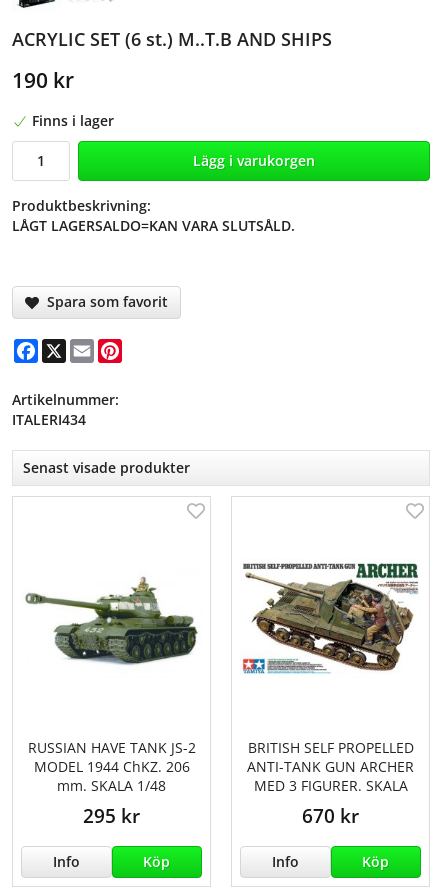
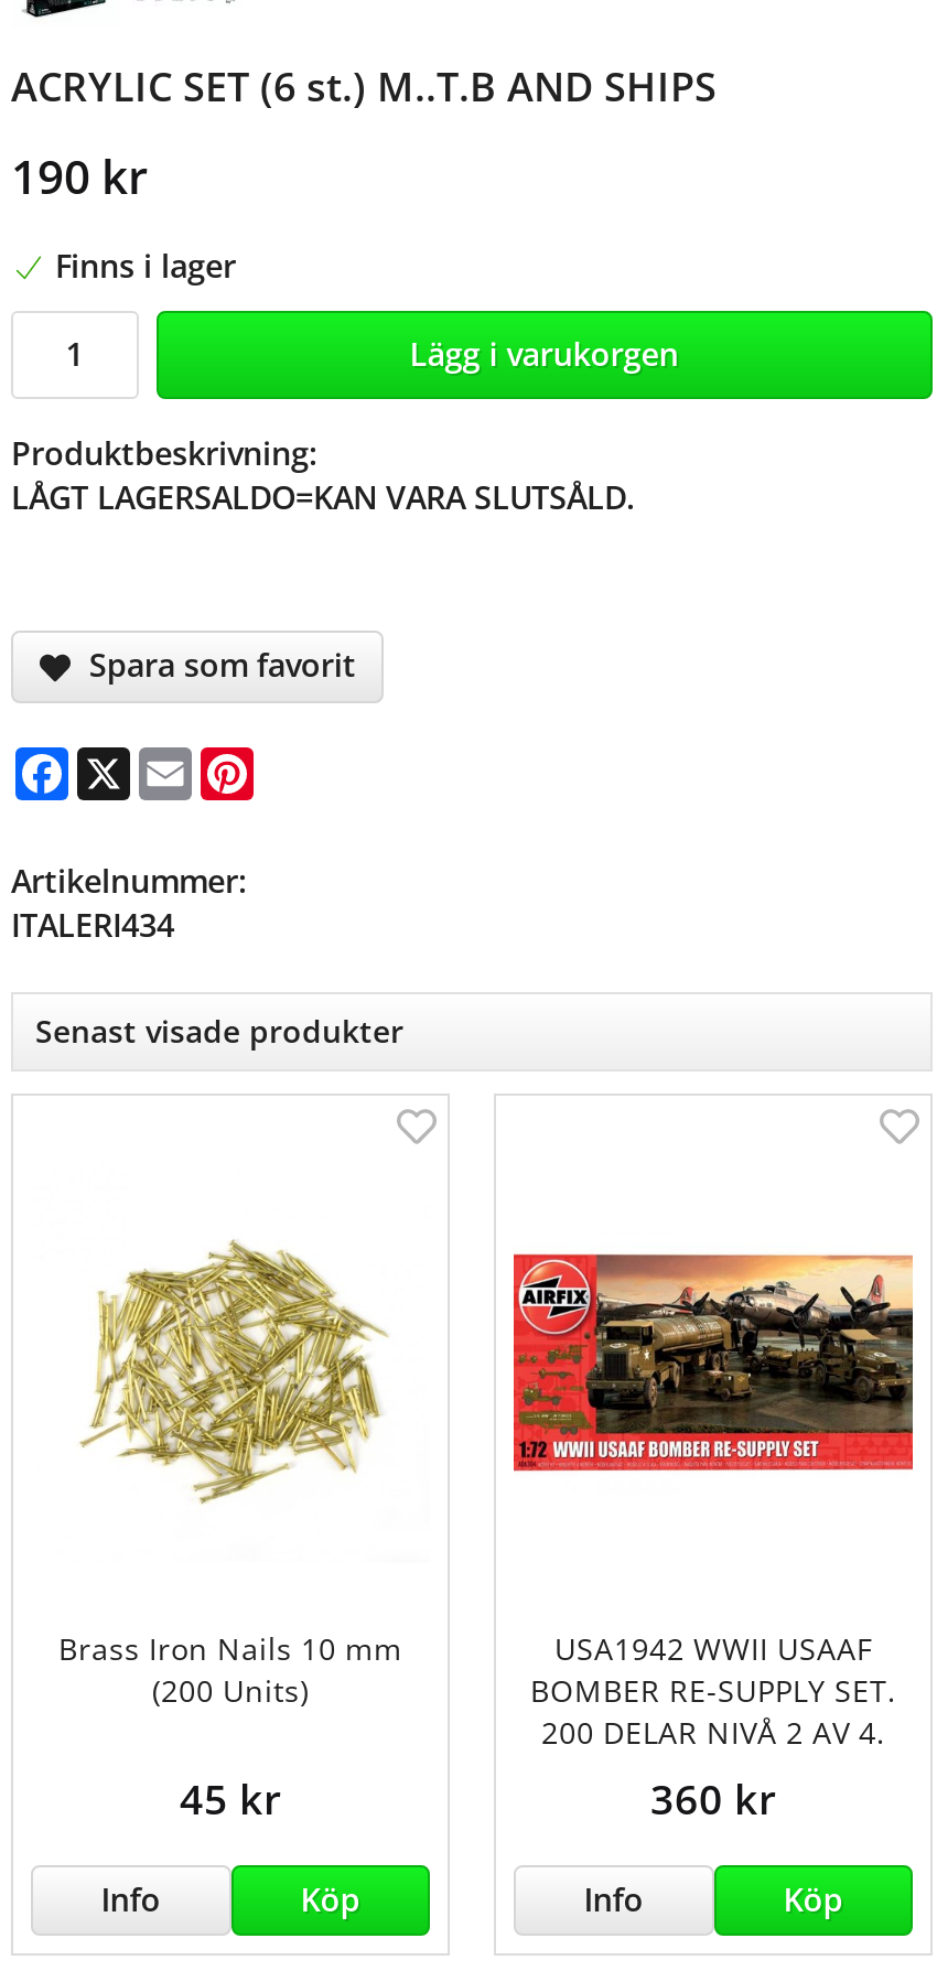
[25,563,198,681] [image] -> [42,1239,419,1506] [image]
[240,562,421,674] [image] -> [511,1241,915,1484] [image]
[27,738,195,828] RUSSIAN HAVE TANK JS-2 | MODEL 1944 ChKZ. 206 | mm. SKALA 1/48 | 295 kr -> [58,1628,402,1826] Brass Iron Nails 10 mm | (200 Units) | 45 kr
[247,738,414,828] BRITISH SELF PROPELLED | ANTI-TANK GUN ARCHER | MED 3 FIGURER. SKALA | 670 kr -> [530,1628,896,1826] USA1942 WWII USAAF | BOMBER RE-SUPPLY SET. | 200 DELAR NIVÅ 2 AV 4. | 360 kr

